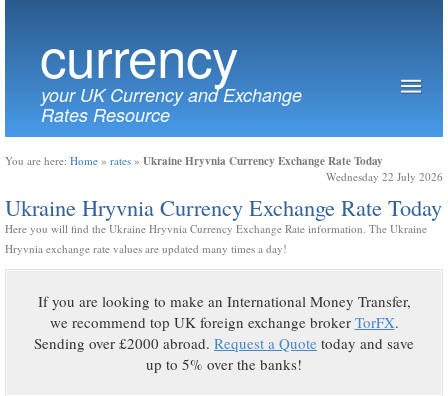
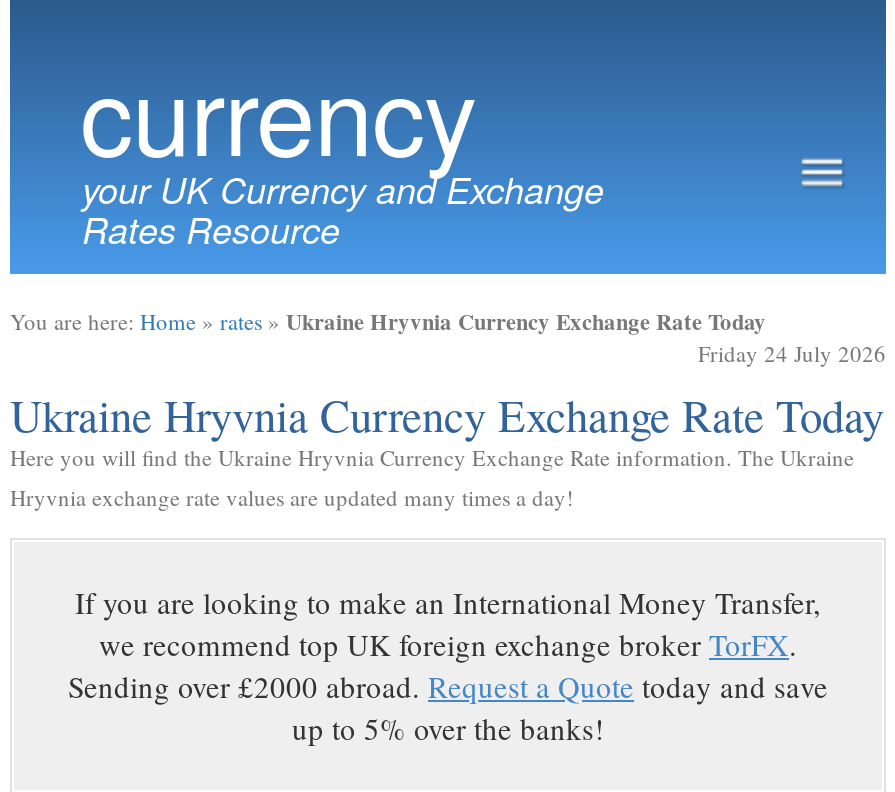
[326,169,443,184] Wednesday 22 July 2026 -> [698,338,886,368] Friday 24 July 2026

